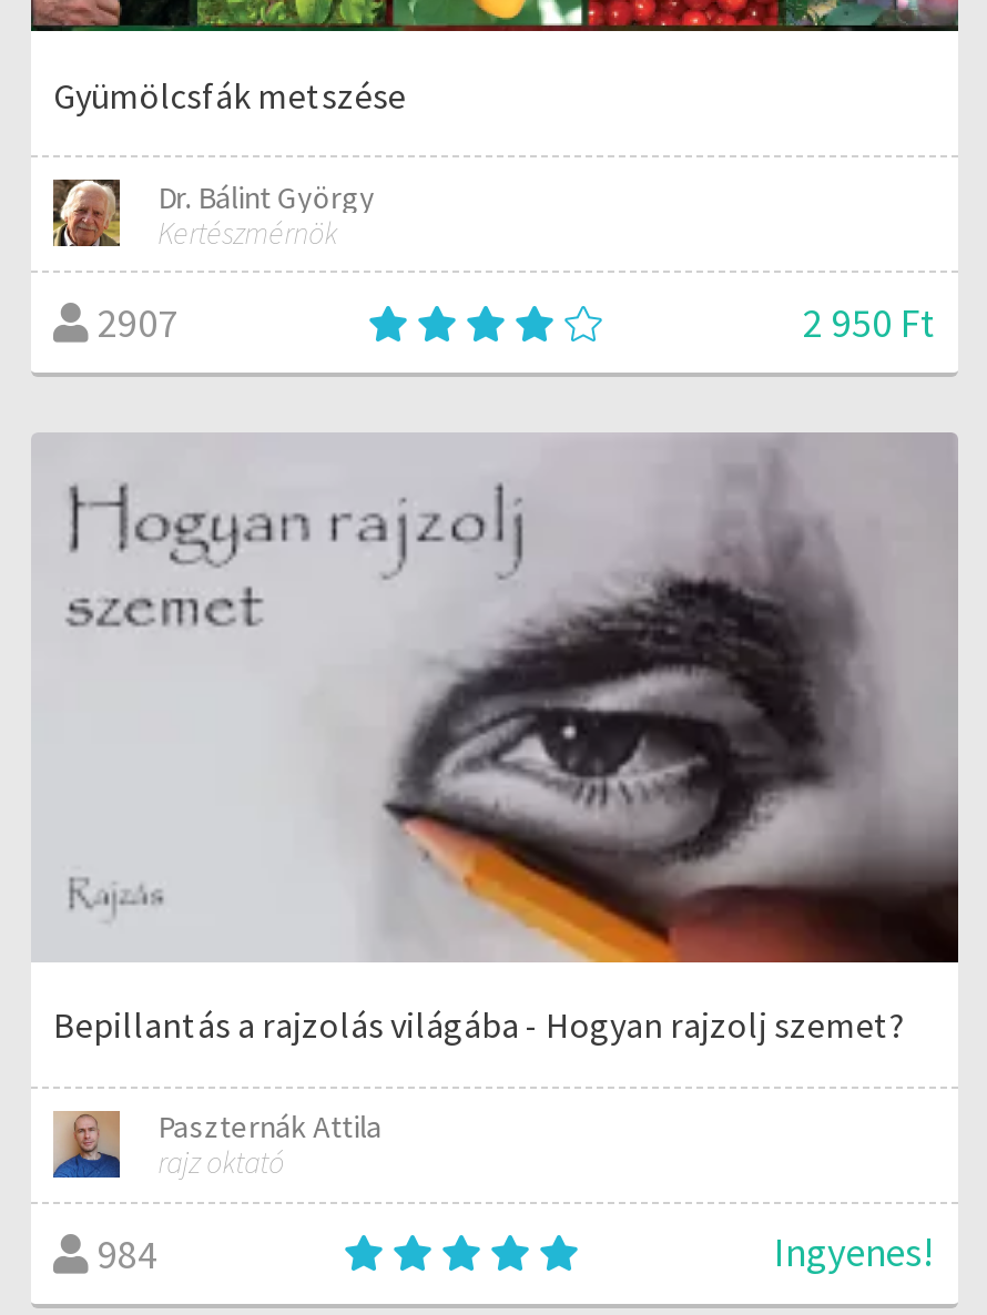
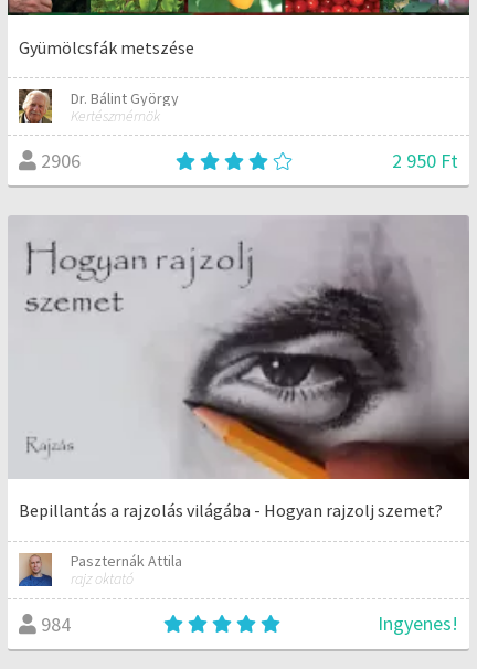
[89,297,177,348] 2907 -> [36,148,81,173] 2906

